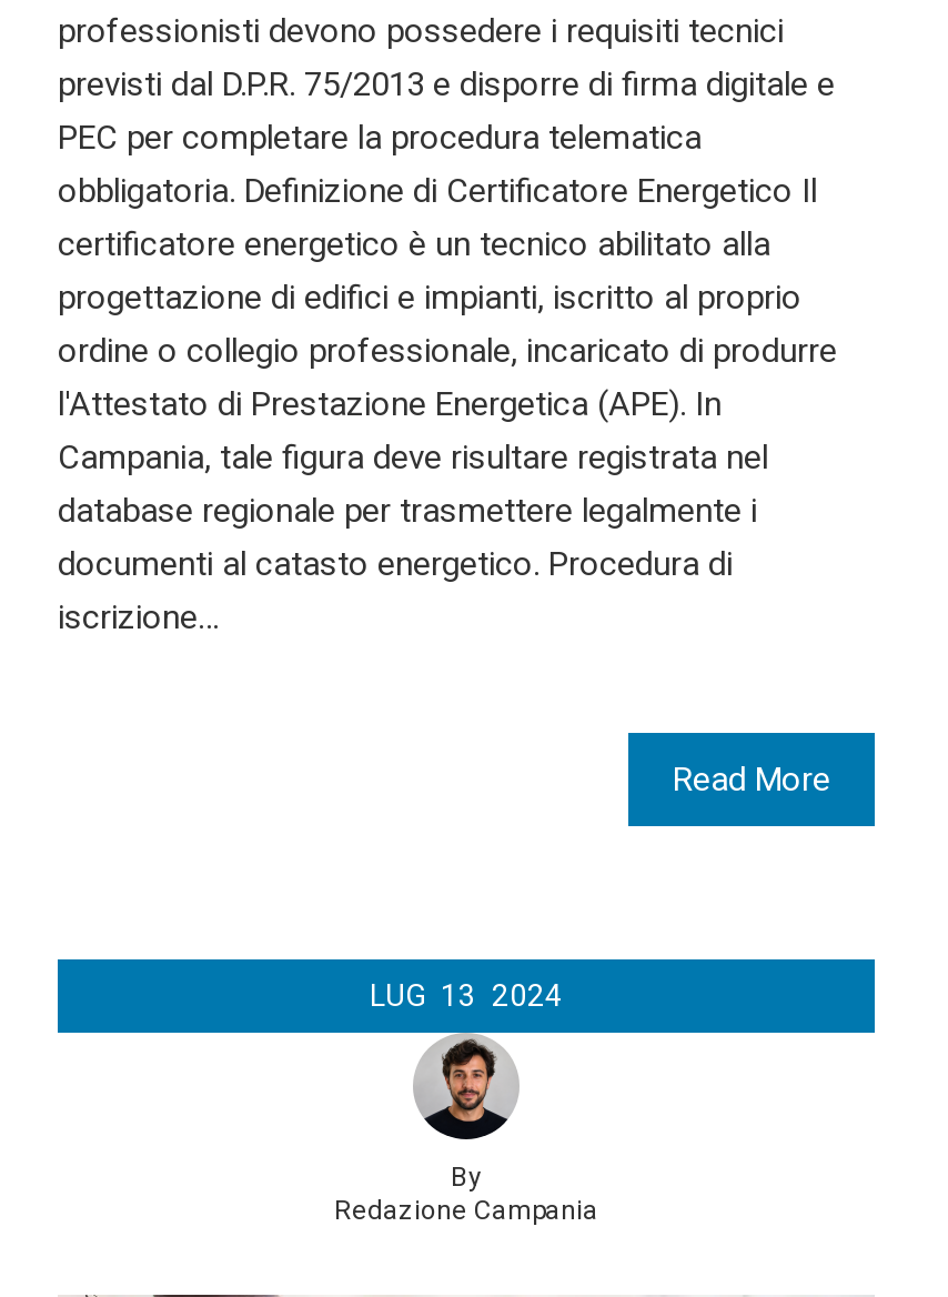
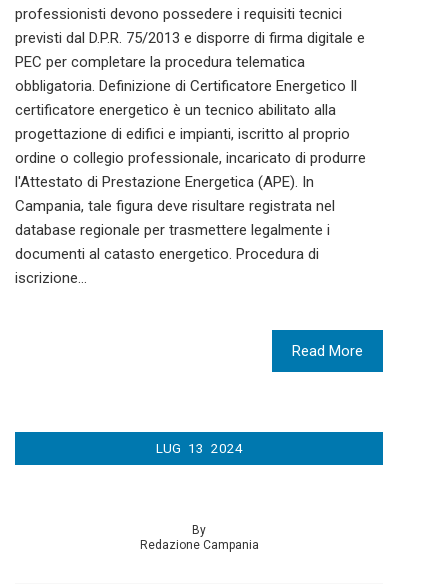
[413,1033,520,1142] [image] -> none

